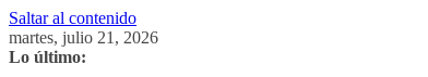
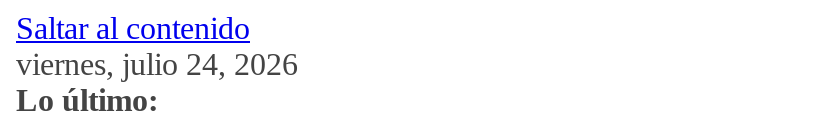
[9,28,158,47] martes, julio 21, 2026 -> [16,47,298,81] viernes, julio 24, 2026

